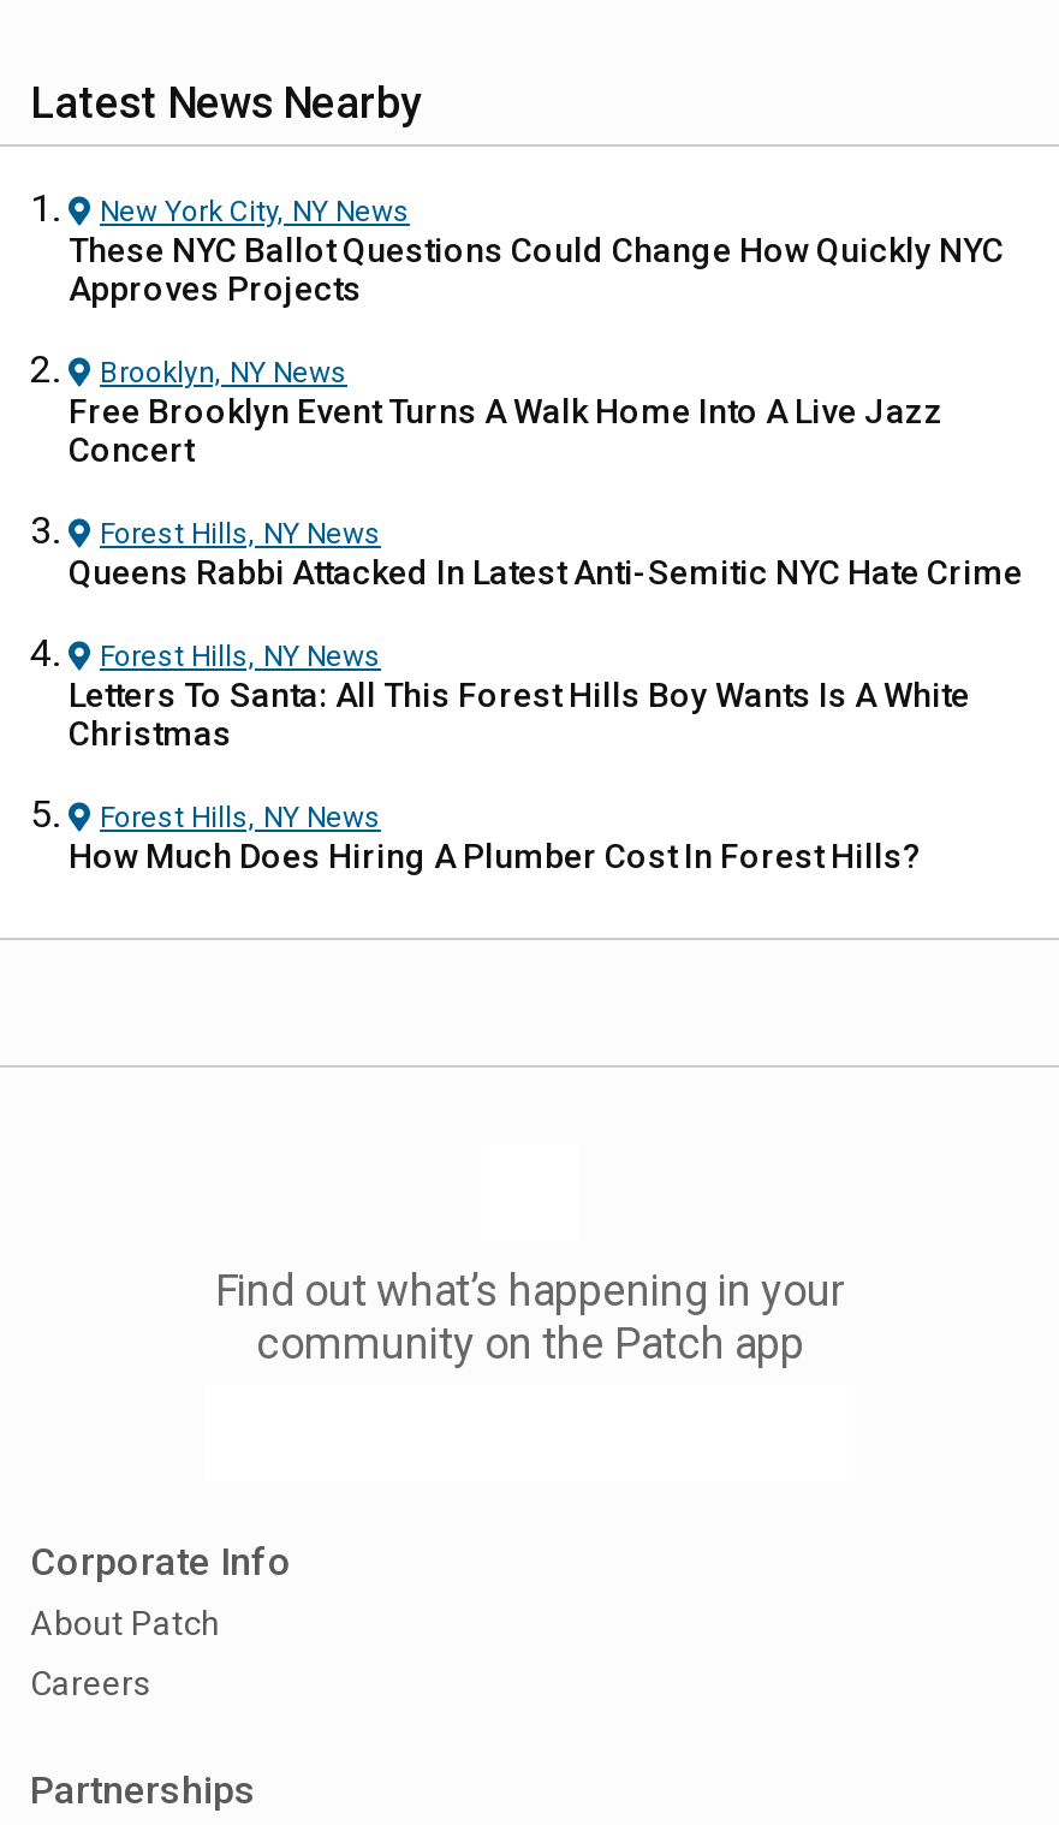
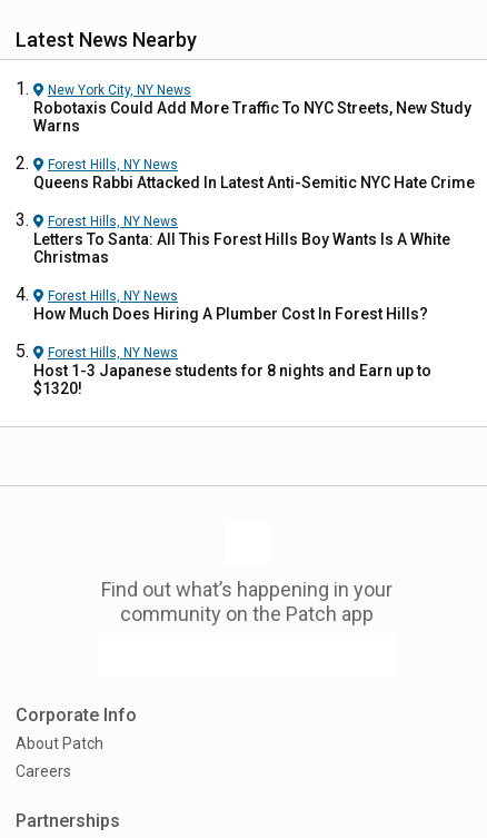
[69,231,1004,469] These NYC Ballot Questions Could Change How Quickly NYC | Approves Projects | Brooklyn, NY News | Free Brooklyn Event Turns A Walk Home Into A Live Jazz | Concert -> [33,99,471,135] Robotaxis Could Add More Traffic To NYC Streets, New Study | Warns
moved [69,517,1023,875] -> [33,157,475,323]: Forest Hills, NY News | Queens Rabbi Attacked In Latest Anti-Semitic NYC Hate Crime | Forest Hills, NY News | Letters To Santa: All This Forest Hills Boy Wants Is A White | Christmas | Forest Hills, NY News | How Much Does Hiring A Plumber Cost In Forest Hills?
none -> [33,345,431,397] Forest Hills, NY News | Host 1-3 Japanese students for 8 nights and Earn up to | $1320!

